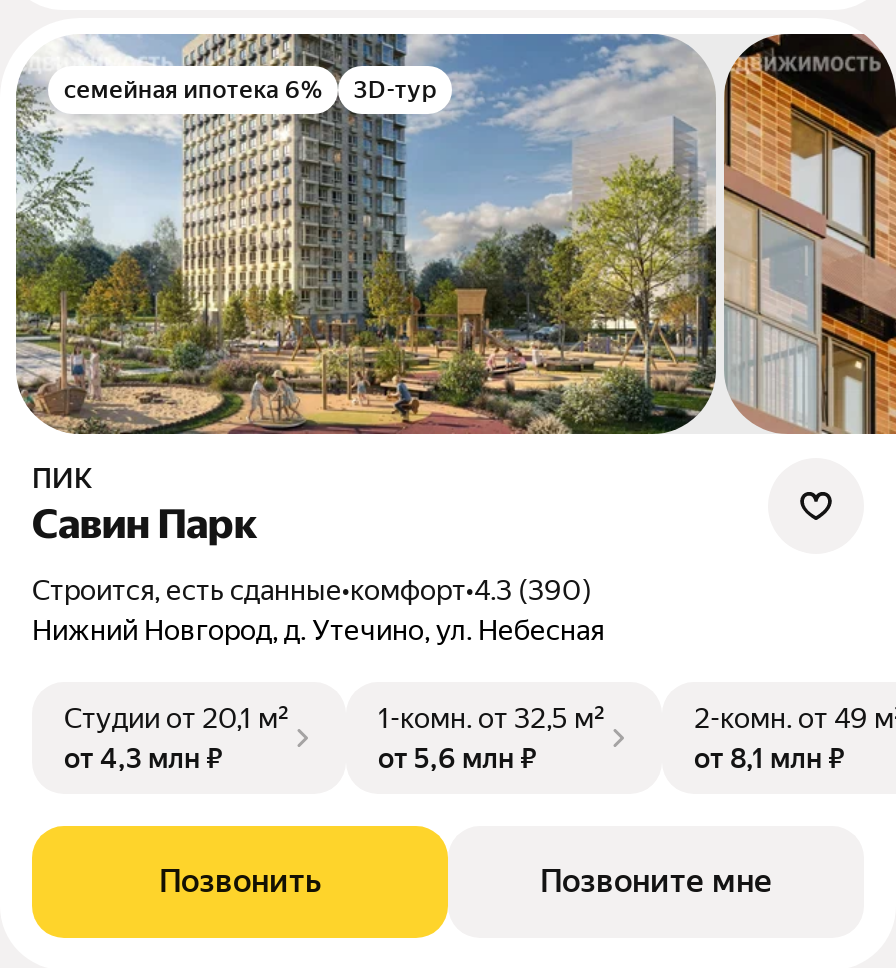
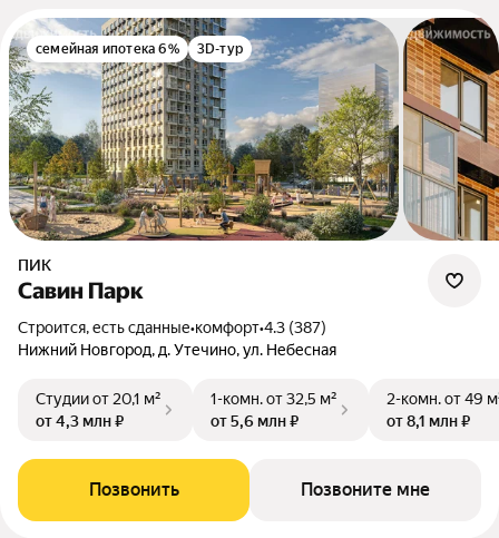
[50,574,592,606] Строится, есть сданные•комфорт•4.3 (390) -> [28,318,326,336] Строится, есть сданные•комфорт•4.3 (387)

